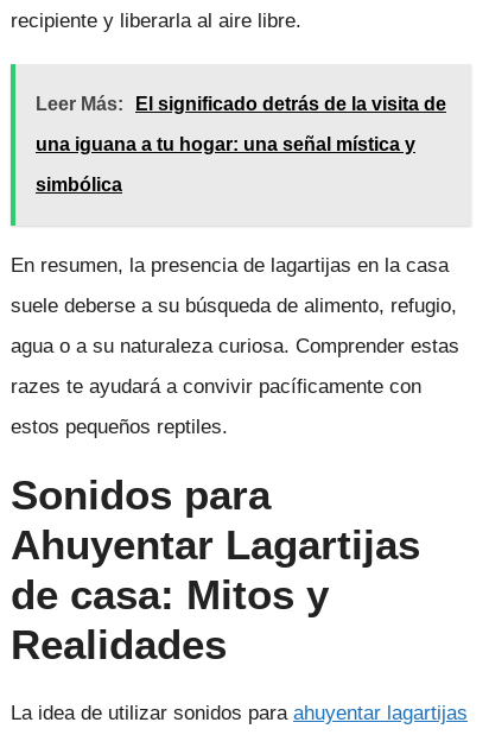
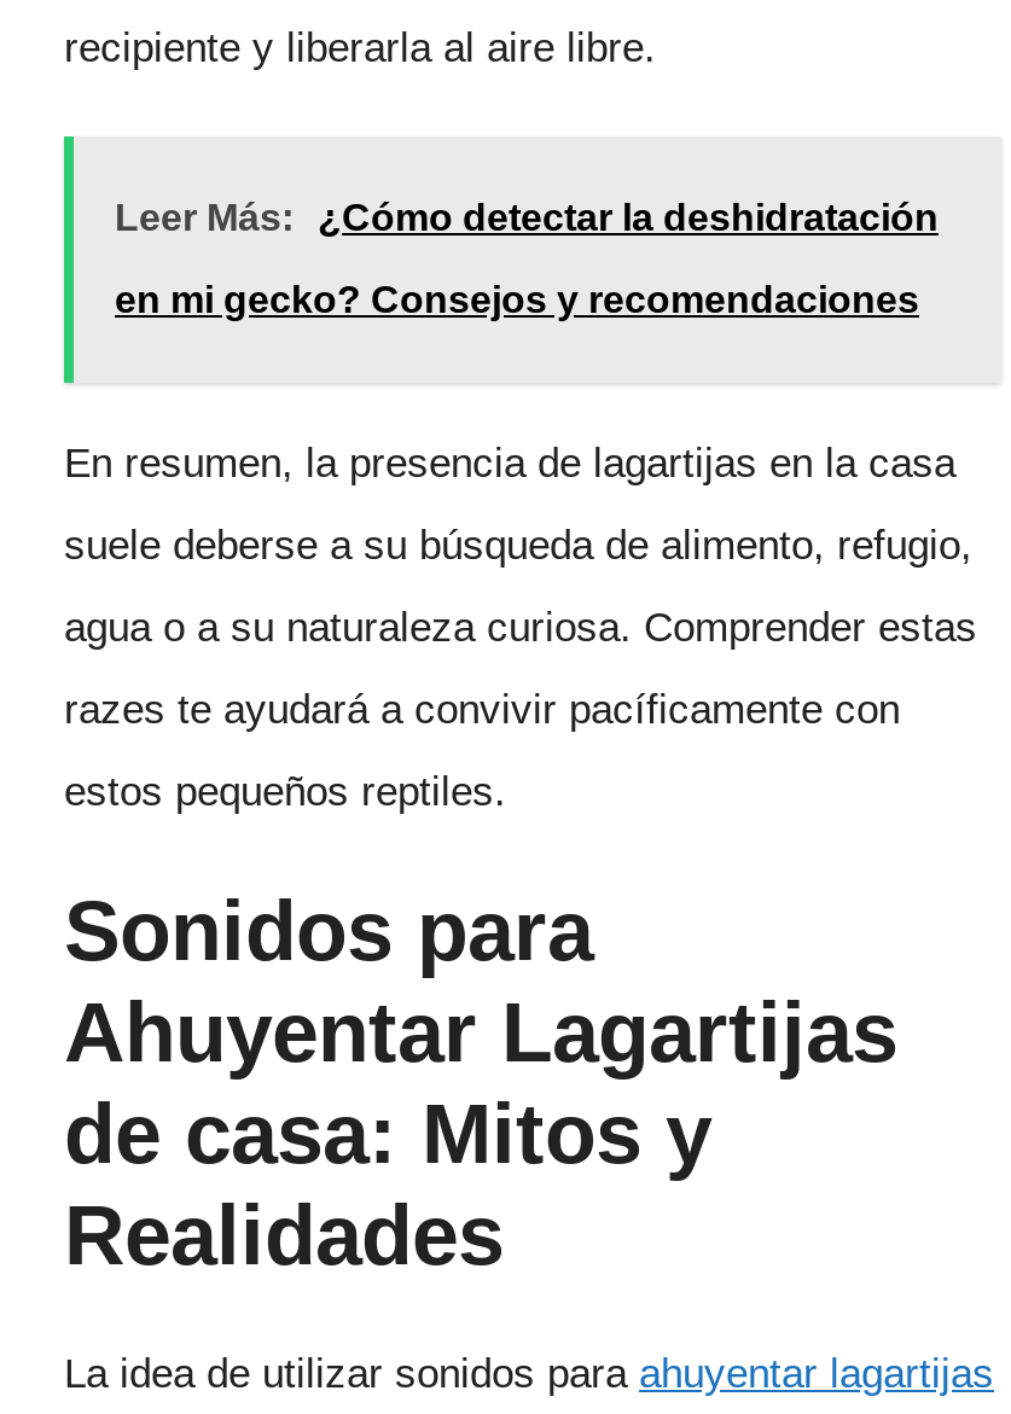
[36,94,446,195] Leer Más: El significado detrás de la visita de | una iguana a tu hogar: una señal mística y | simbólica -> [115,197,939,320] Leer Más: ¿Cómo detectar la deshidratación | en mi gecko? Consejos y recomendaciones

